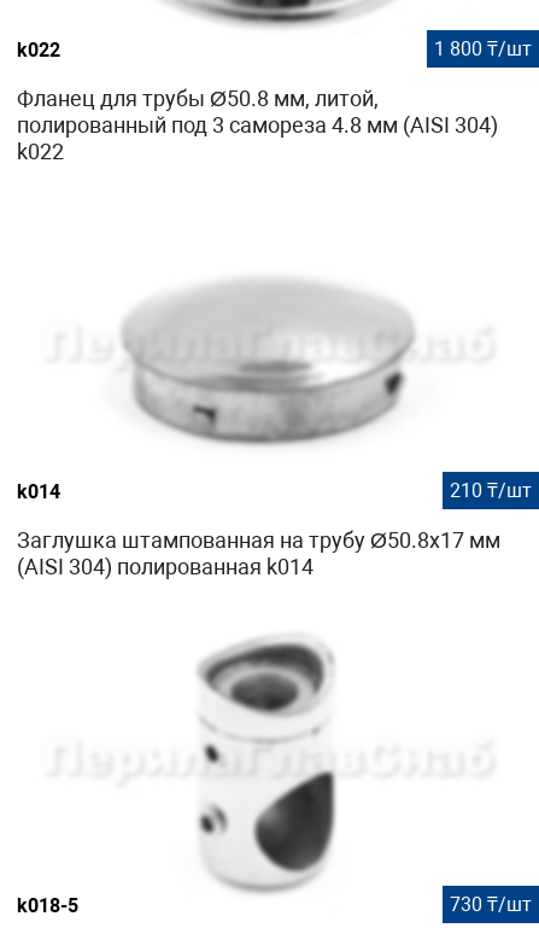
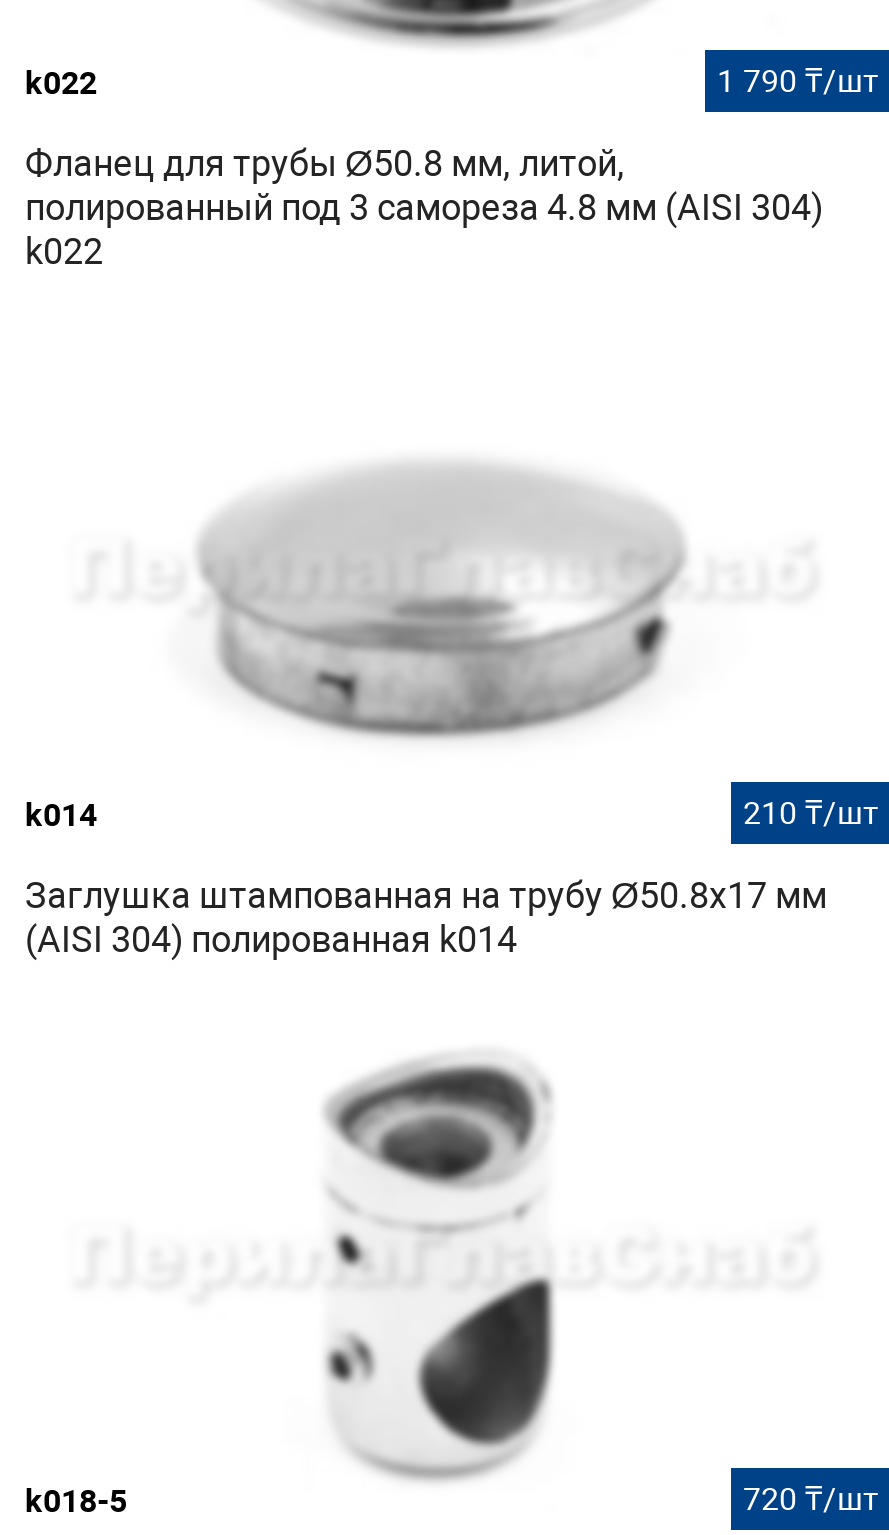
[434,37,532,60] 1 800 ₸/шт -> [717,62,879,100] 1 790 ₸/шт
[450,893,532,916] 730 ₸/шт -> [743,1480,879,1518] 720 ₸/шт

